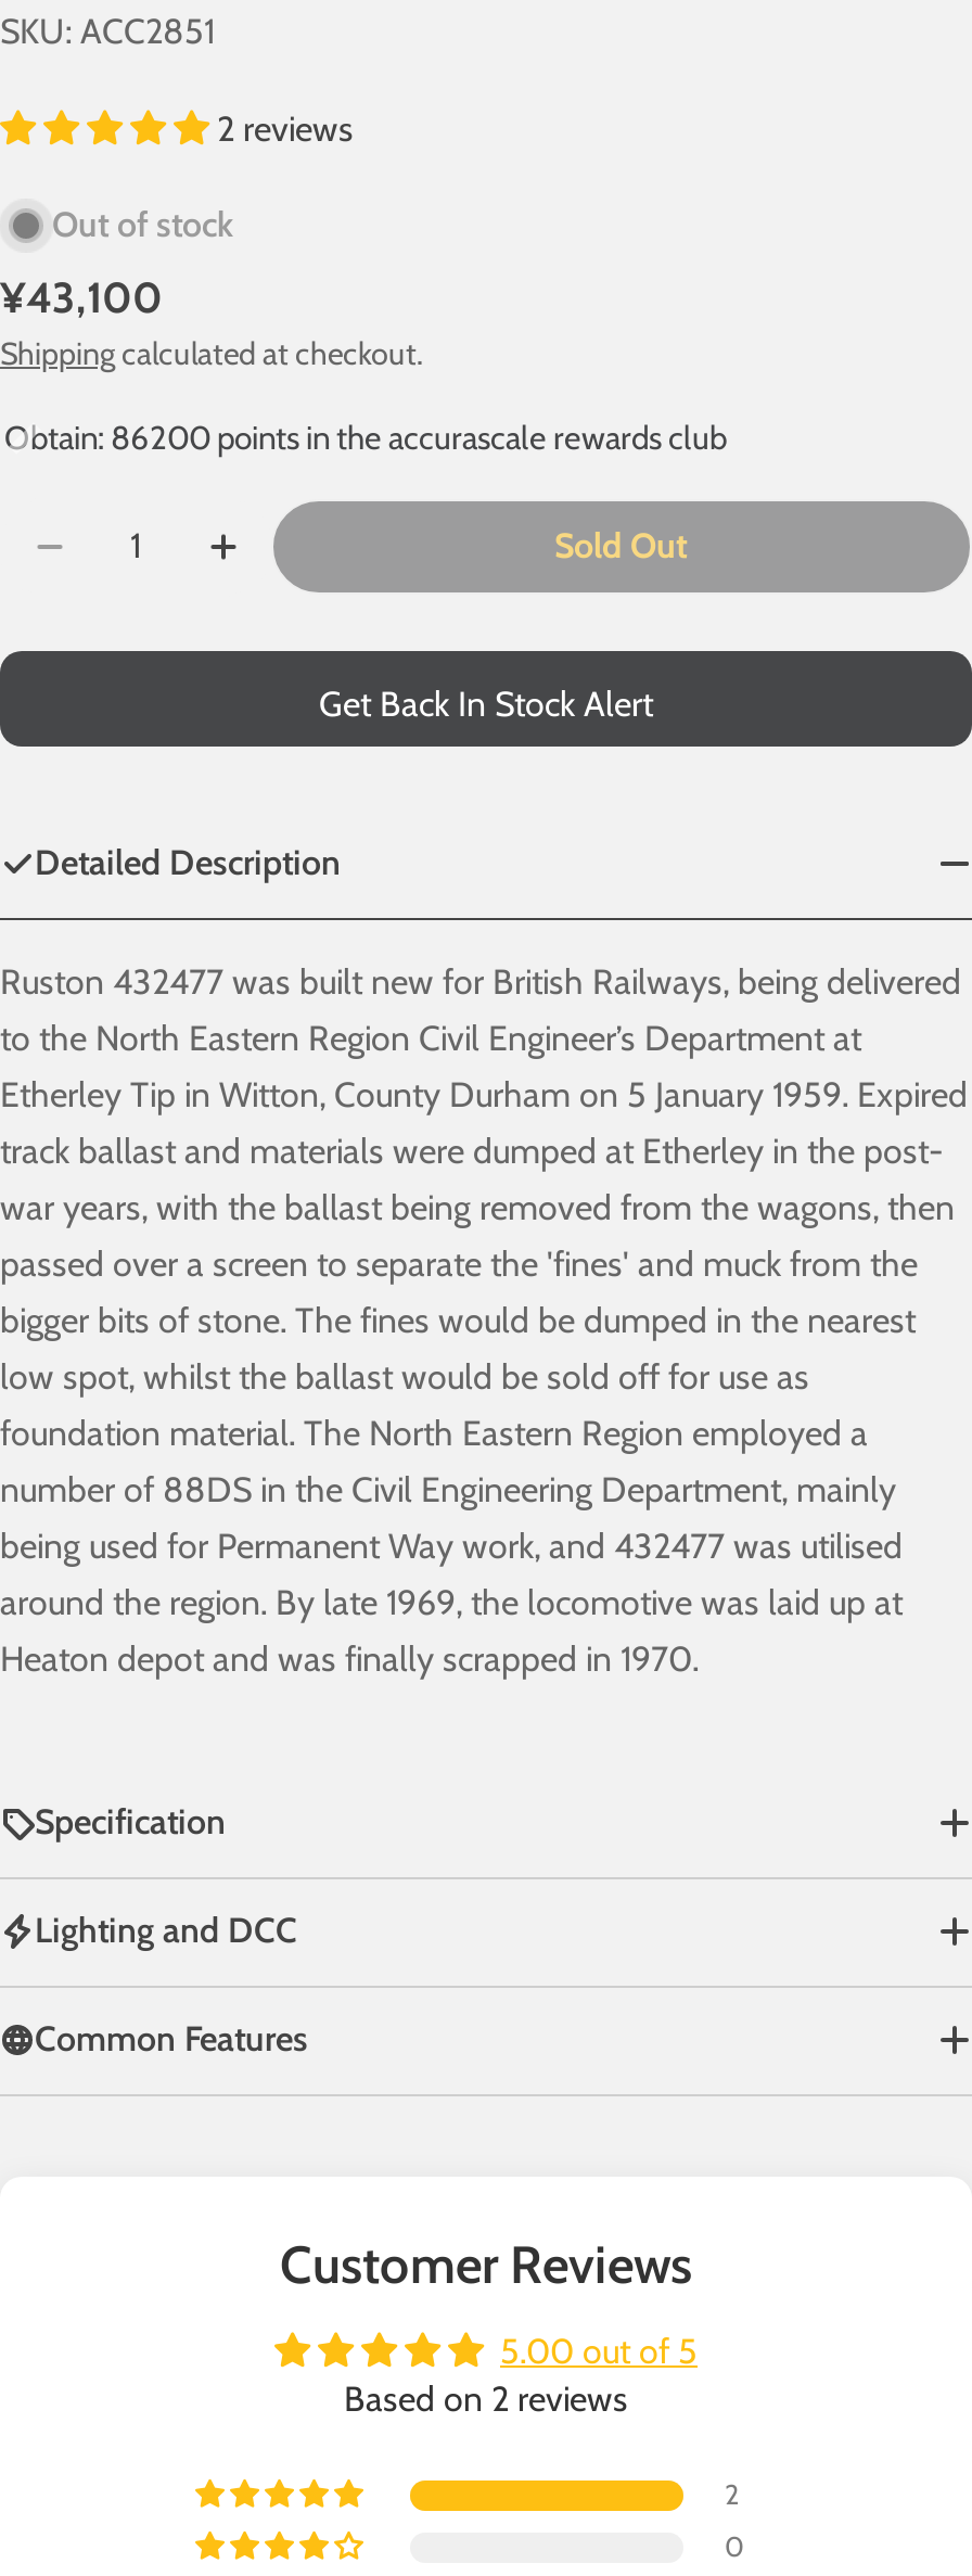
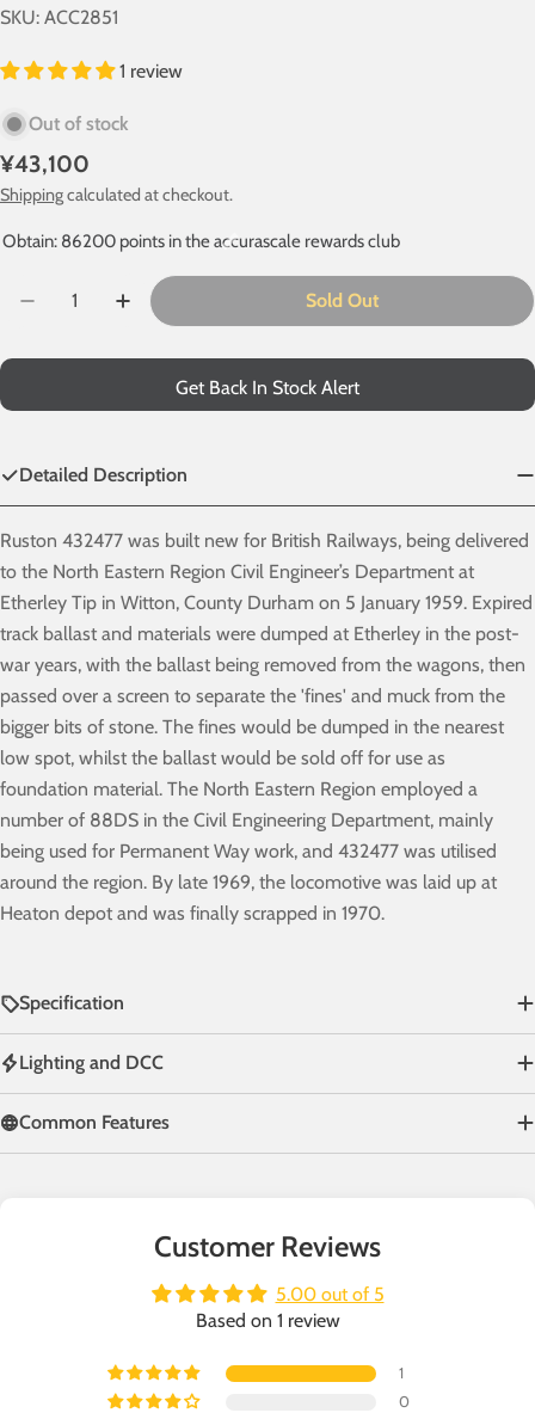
[217,108,354,149] 2 reviews -> [119,59,183,82] 1 review
[344,2378,628,2419] Based on 2 reviews -> [195,1309,340,1331] Based on 1 review
[725,2479,740,2512] 2 -> [399,1365,404,1383] 1

